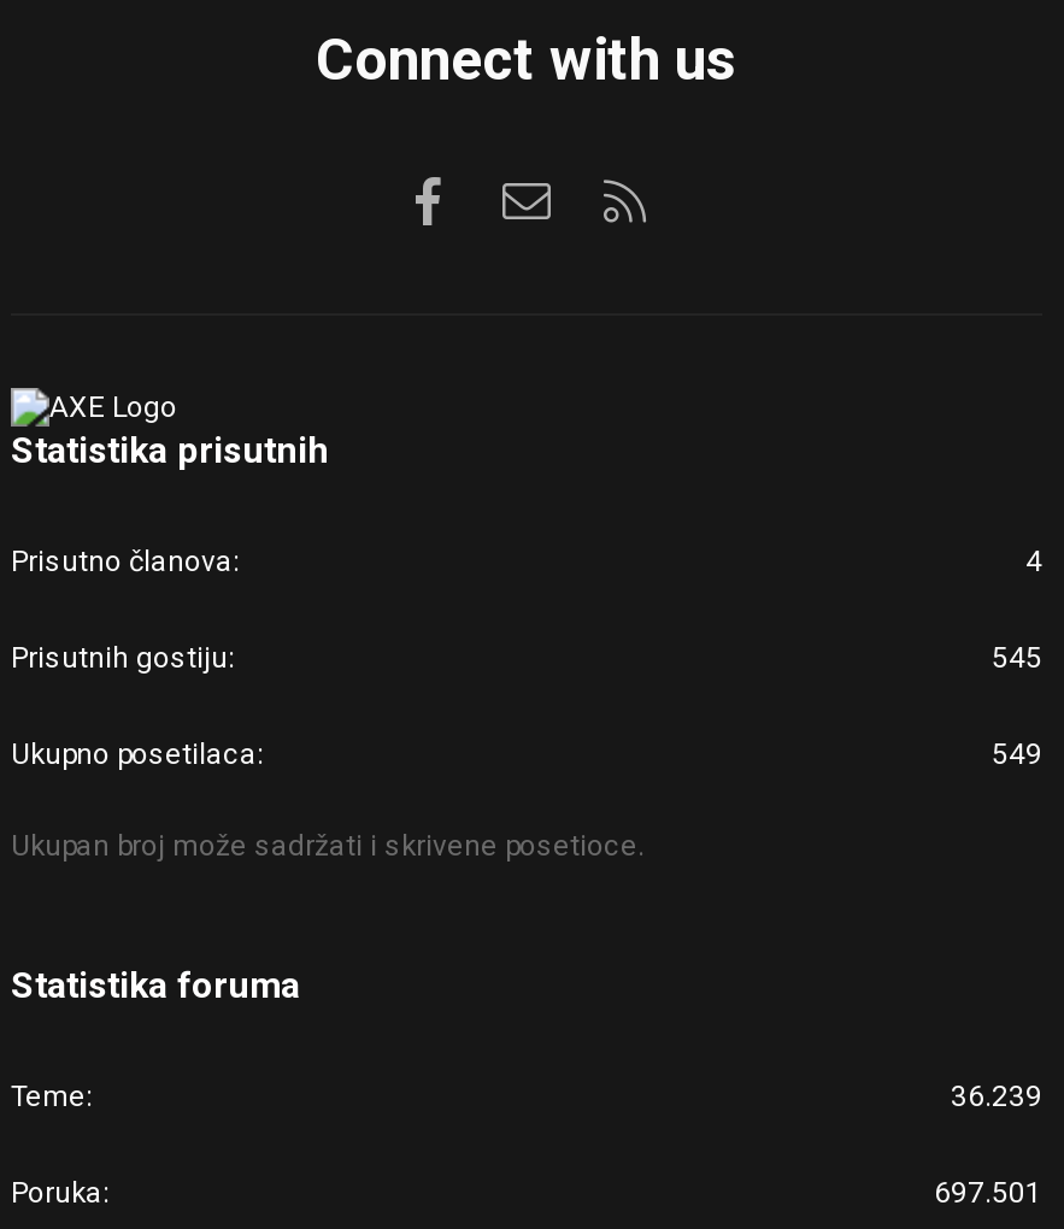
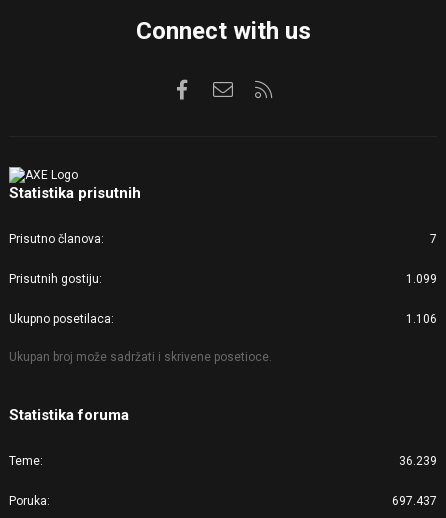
[1025,545,1042,578] 4 -> [430,232,437,246] 7
[992,641,1042,675] 545 -> [406,272,437,286] 1.099
[992,737,1042,771] 549 -> [406,312,437,326] 1.106
[934,1176,1042,1210] 697.501 -> [392,494,437,508] 697.437

